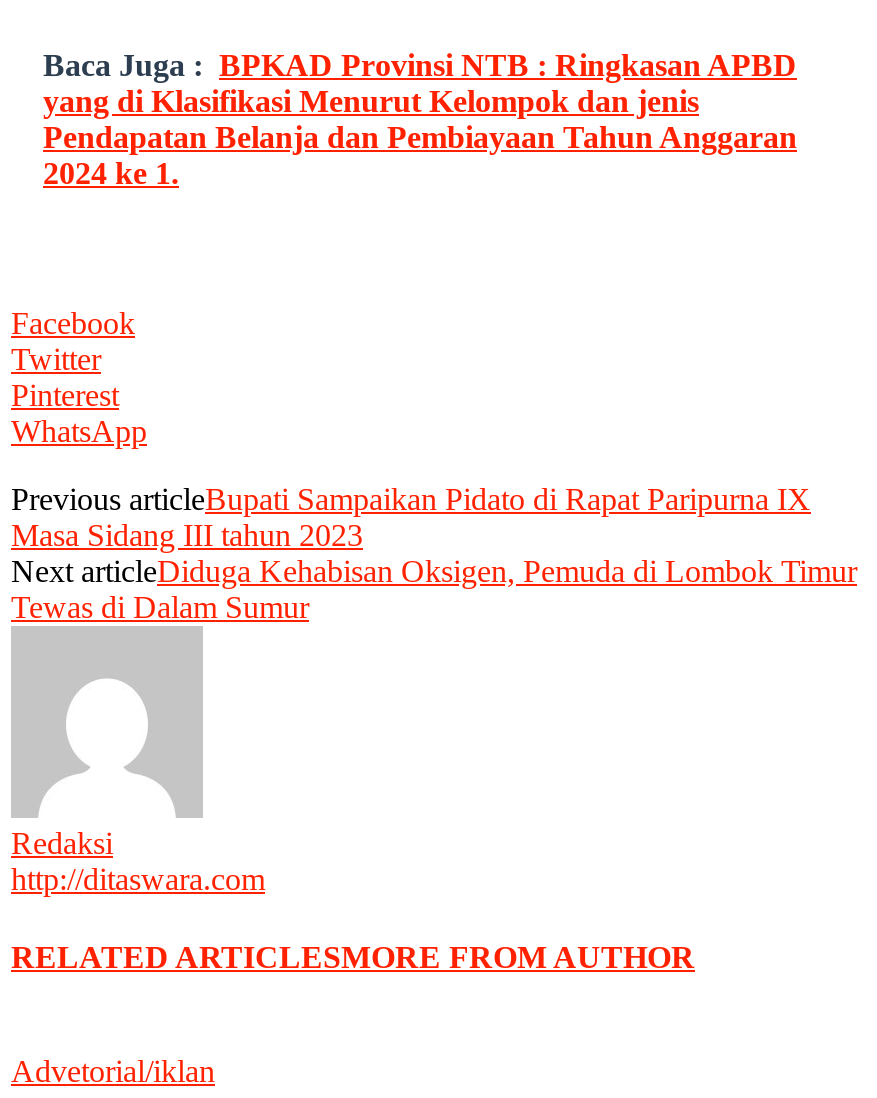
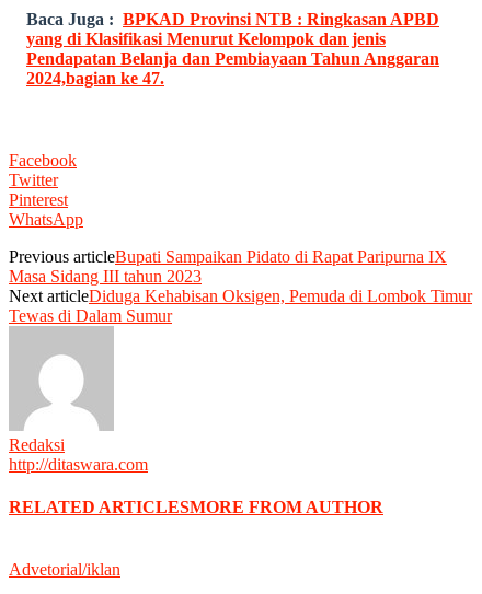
[43,156,179,190] 2024 ke 1. -> [26,69,164,87] 2024,bagian ke 47.

